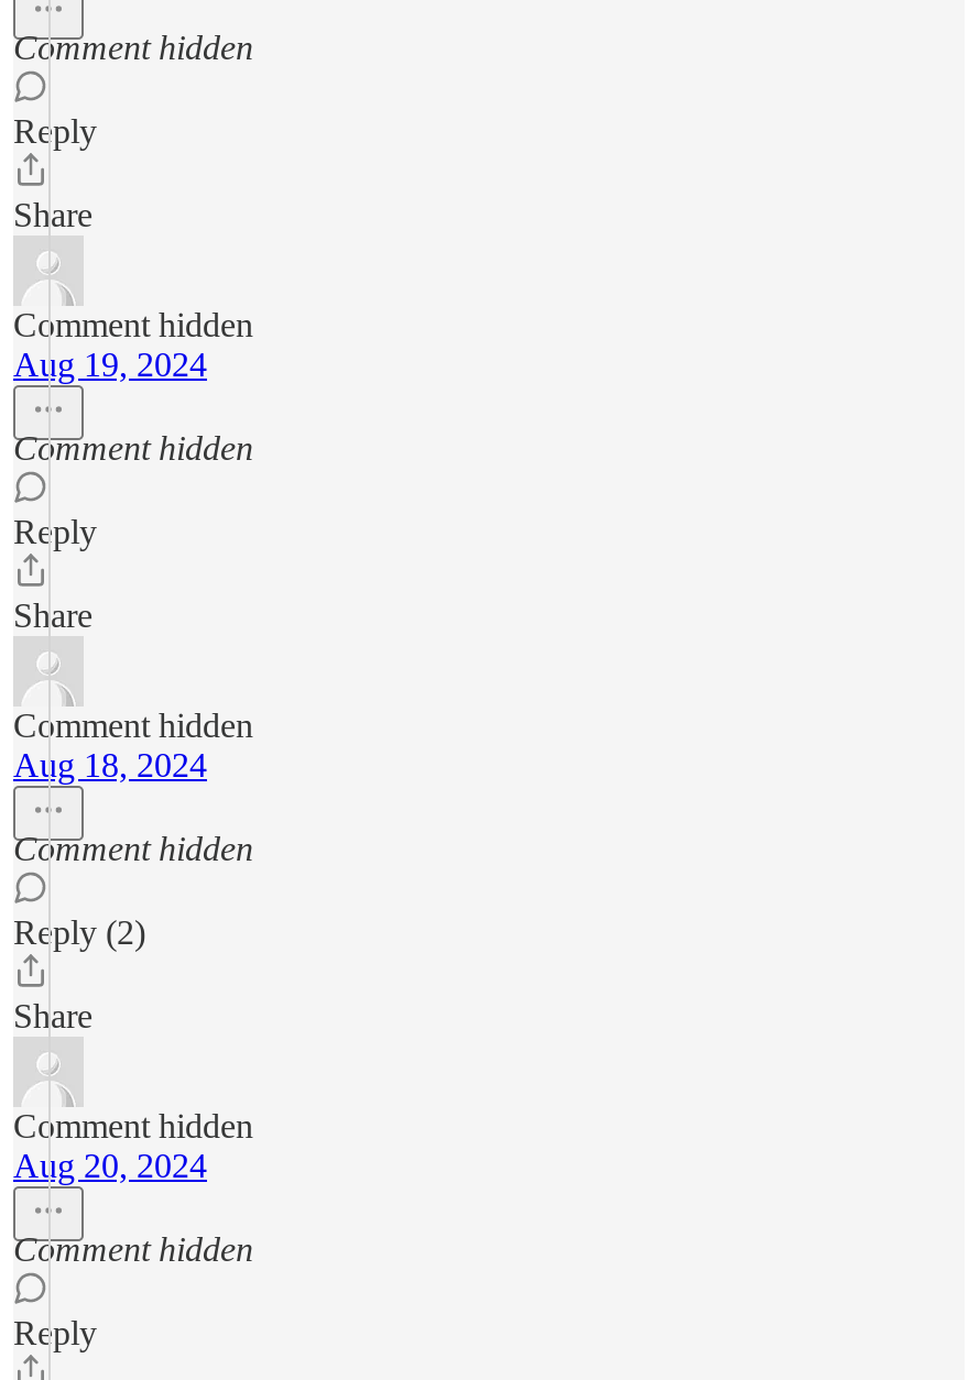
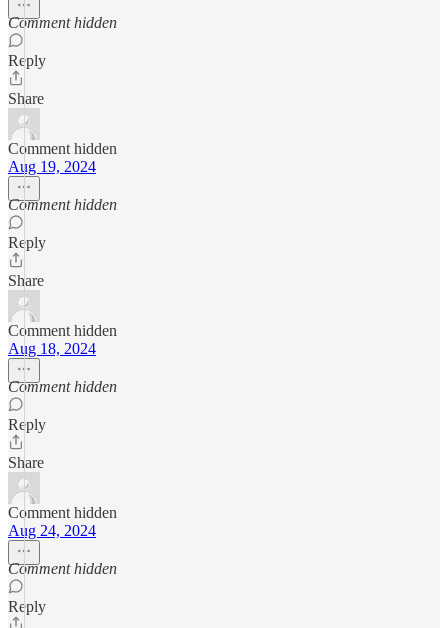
[13,913,145,950] Reply (2) -> [8,416,46,433] Reply
[13,1146,207,1184] Aug 20, 2024 -> [8,522,96,539] Aug 24, 2024

